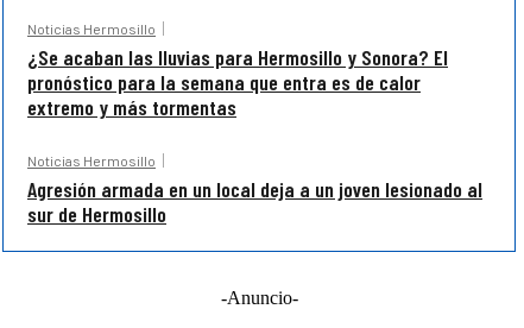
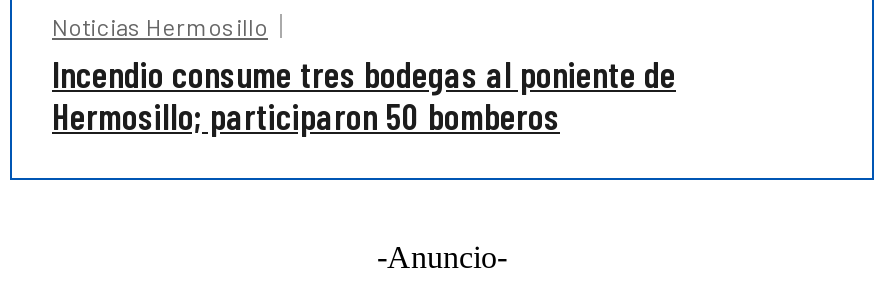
[27,43,482,226] ¿Se acaban las lluvias para Hermosillo y Sonora? El | pronóstico para la semana que entra es de calor | extremo y más tormentas | Noticias Hermosillo | Agresión armada en un local deja a un joven lesionado al | sur de Hermosillo -> [52,51,676,137] Incendio consume tres bodegas al poniente de | Hermosillo; participaron 50 bomberos

